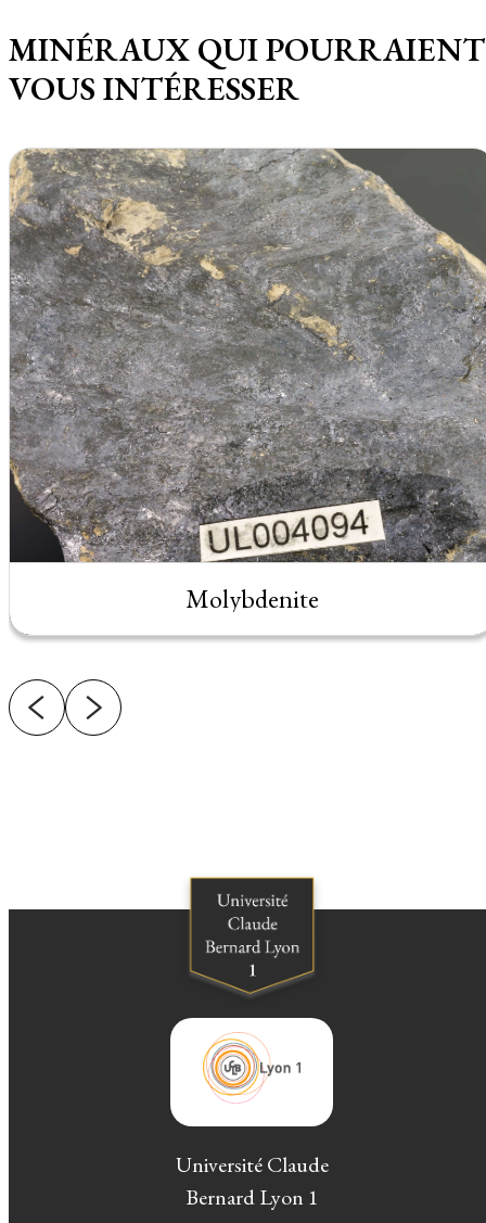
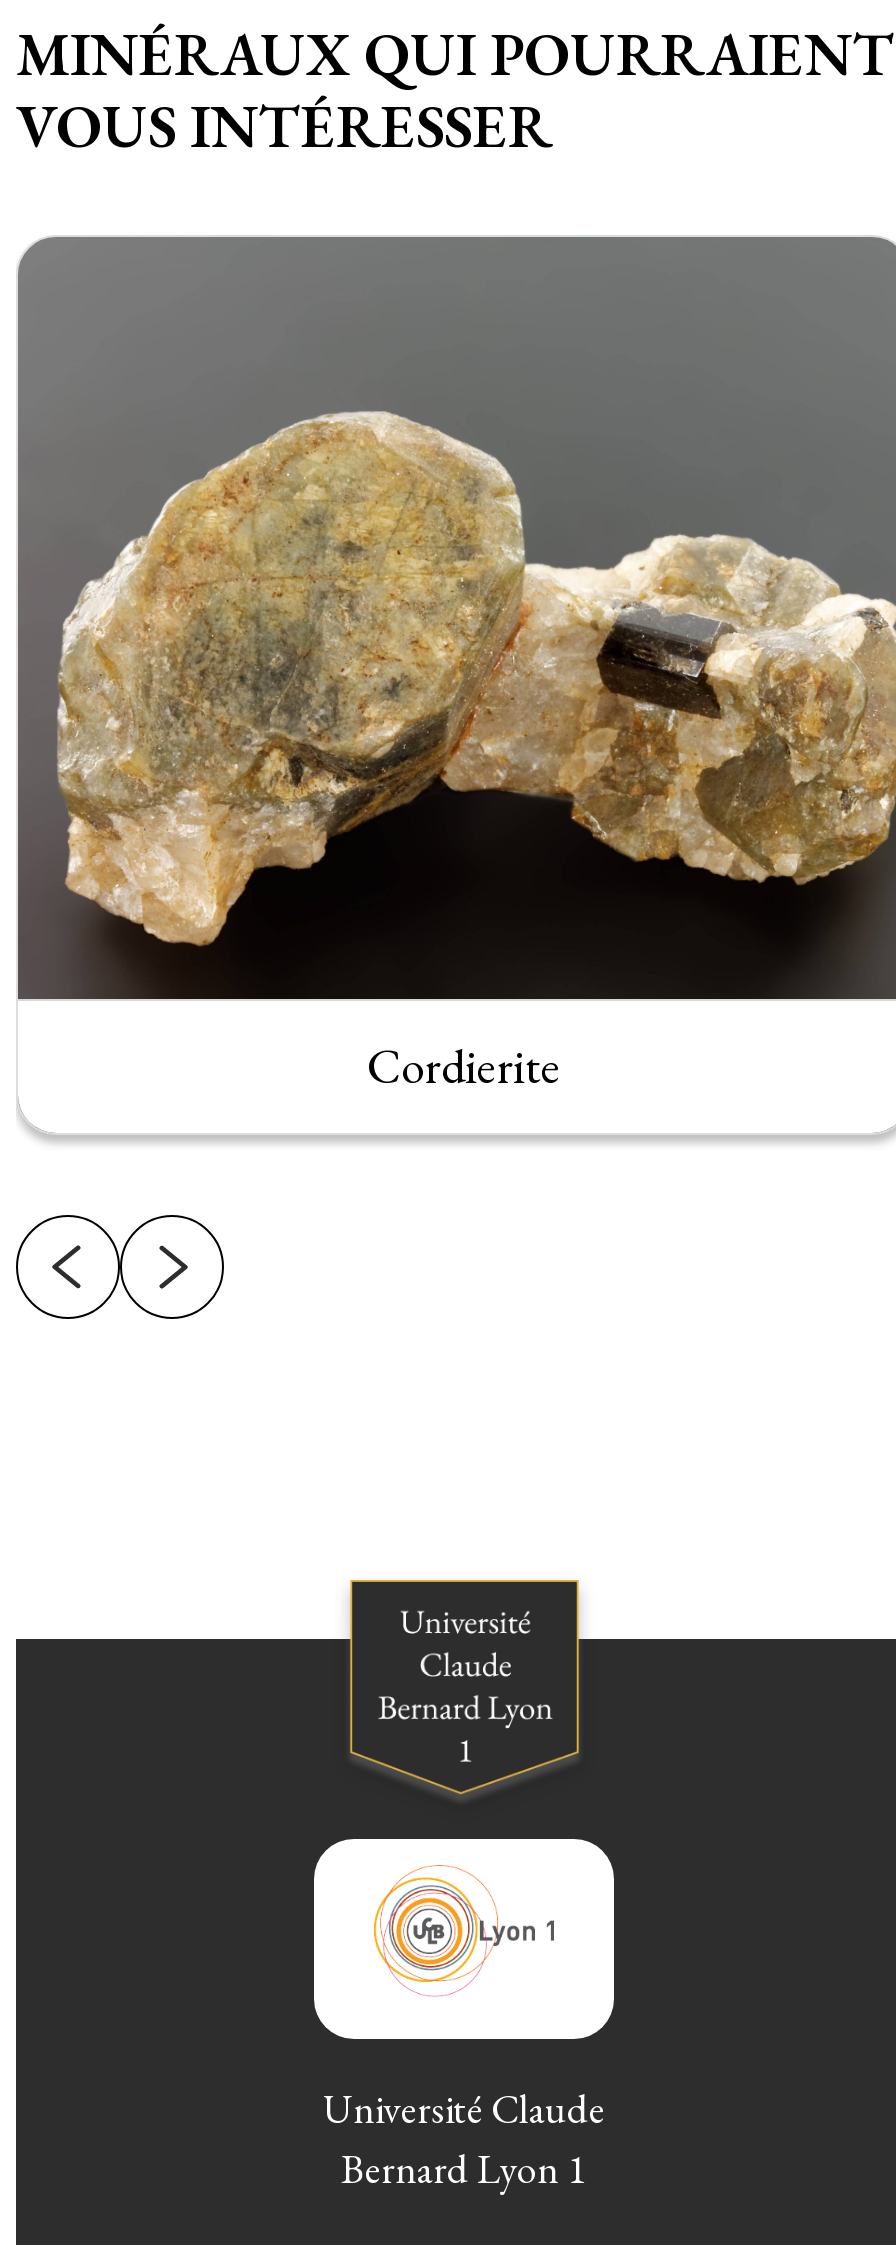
[9,148,483,615] [image] | Molybdenite -> [18,237,890,1097] [image] | Cordierite

